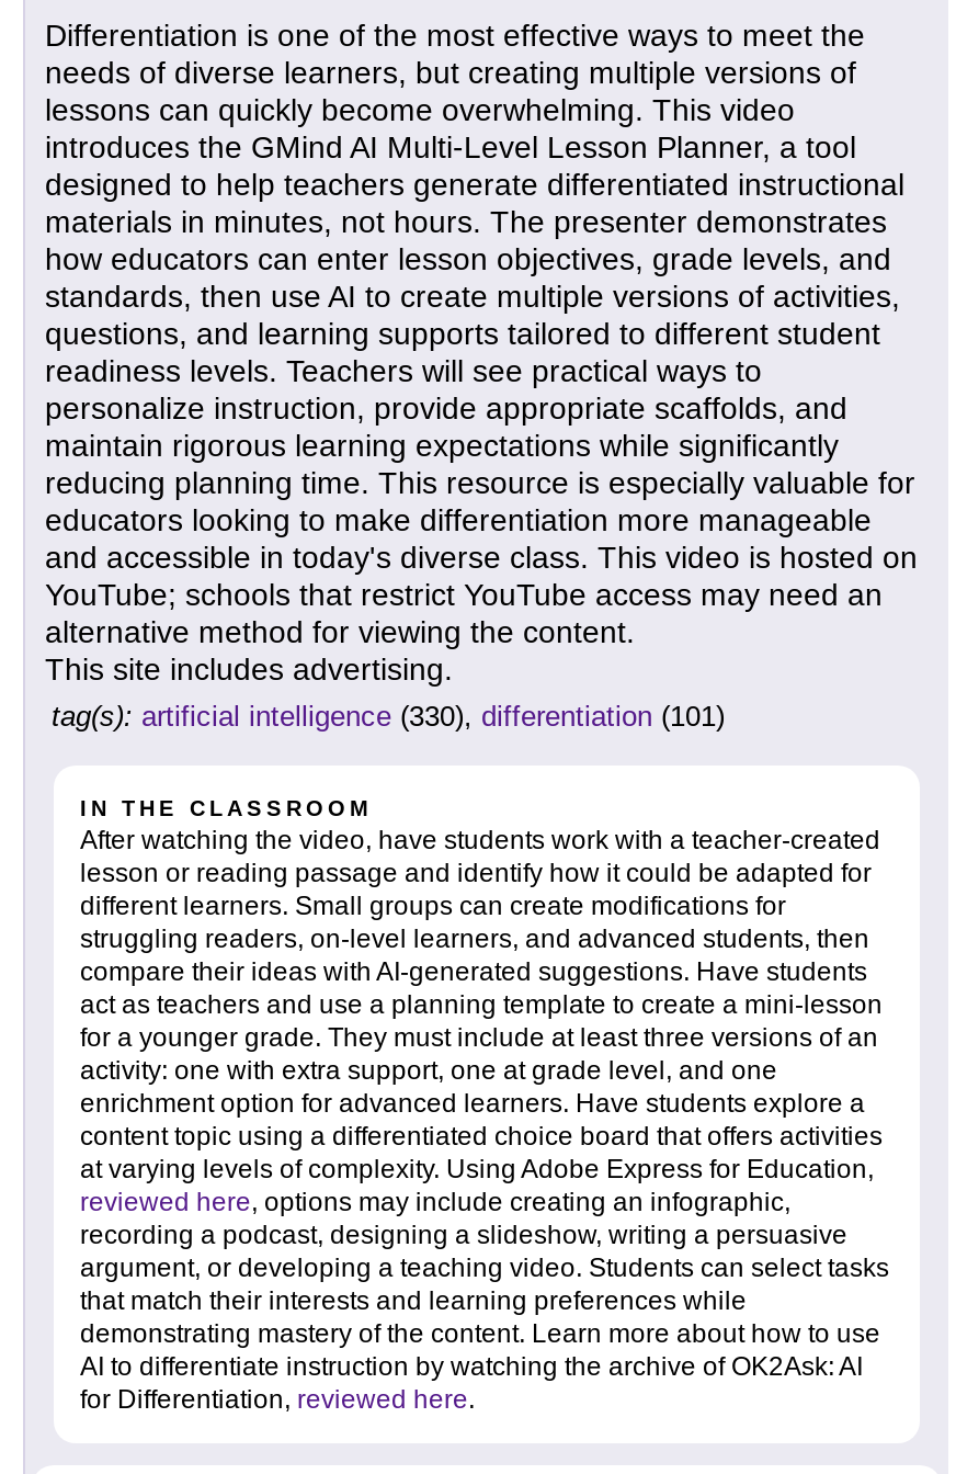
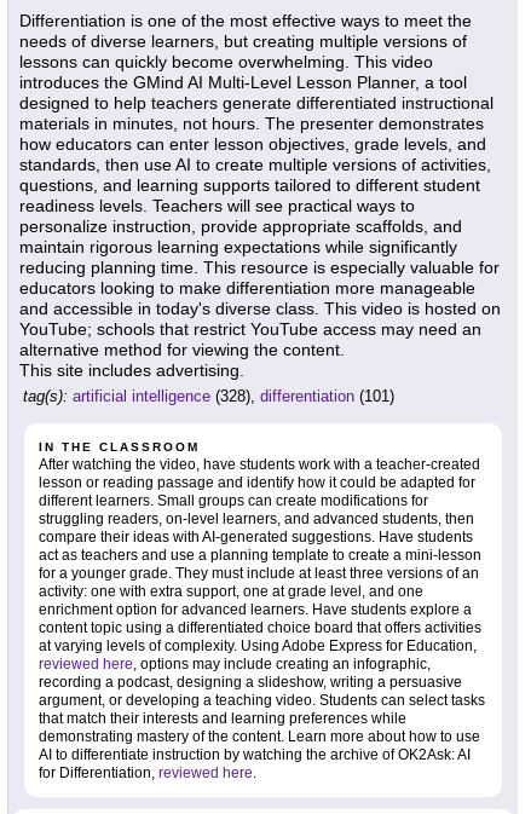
[52,700,725,733] tag(s): artificial intelligence (330), differentiation (101) -> [23,387,394,406] tag(s): artificial intelligence (328), differentiation (101)

